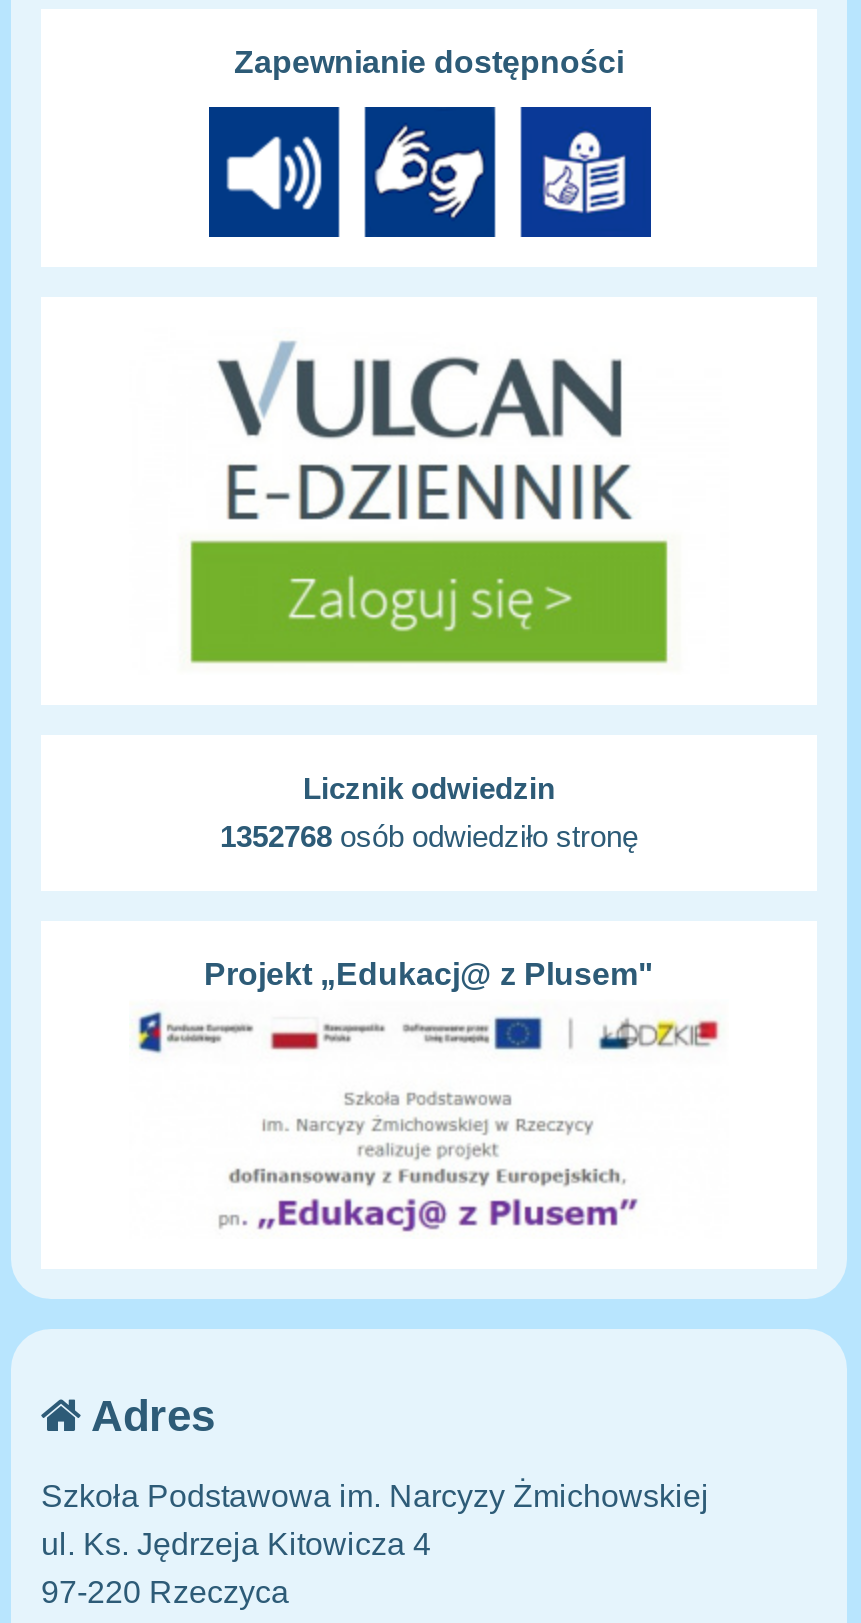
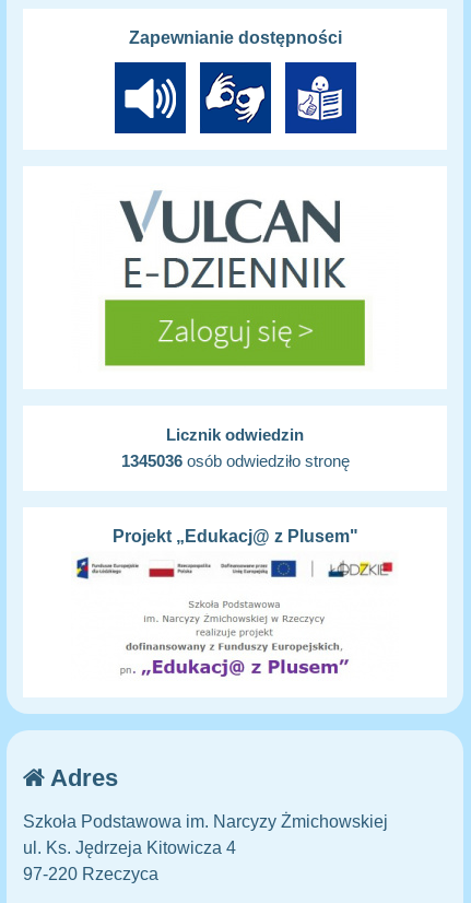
[220,818,638,852] 1352768 osób odwiedziło stronę -> [121,451,349,470] 1345036 osób odwiedziło stronę

